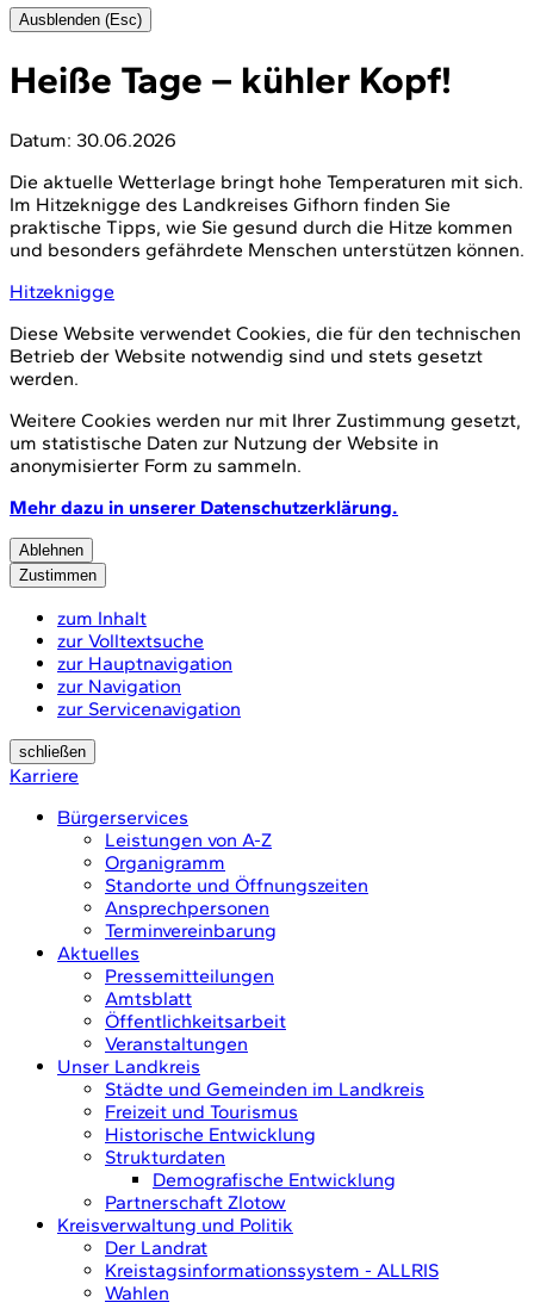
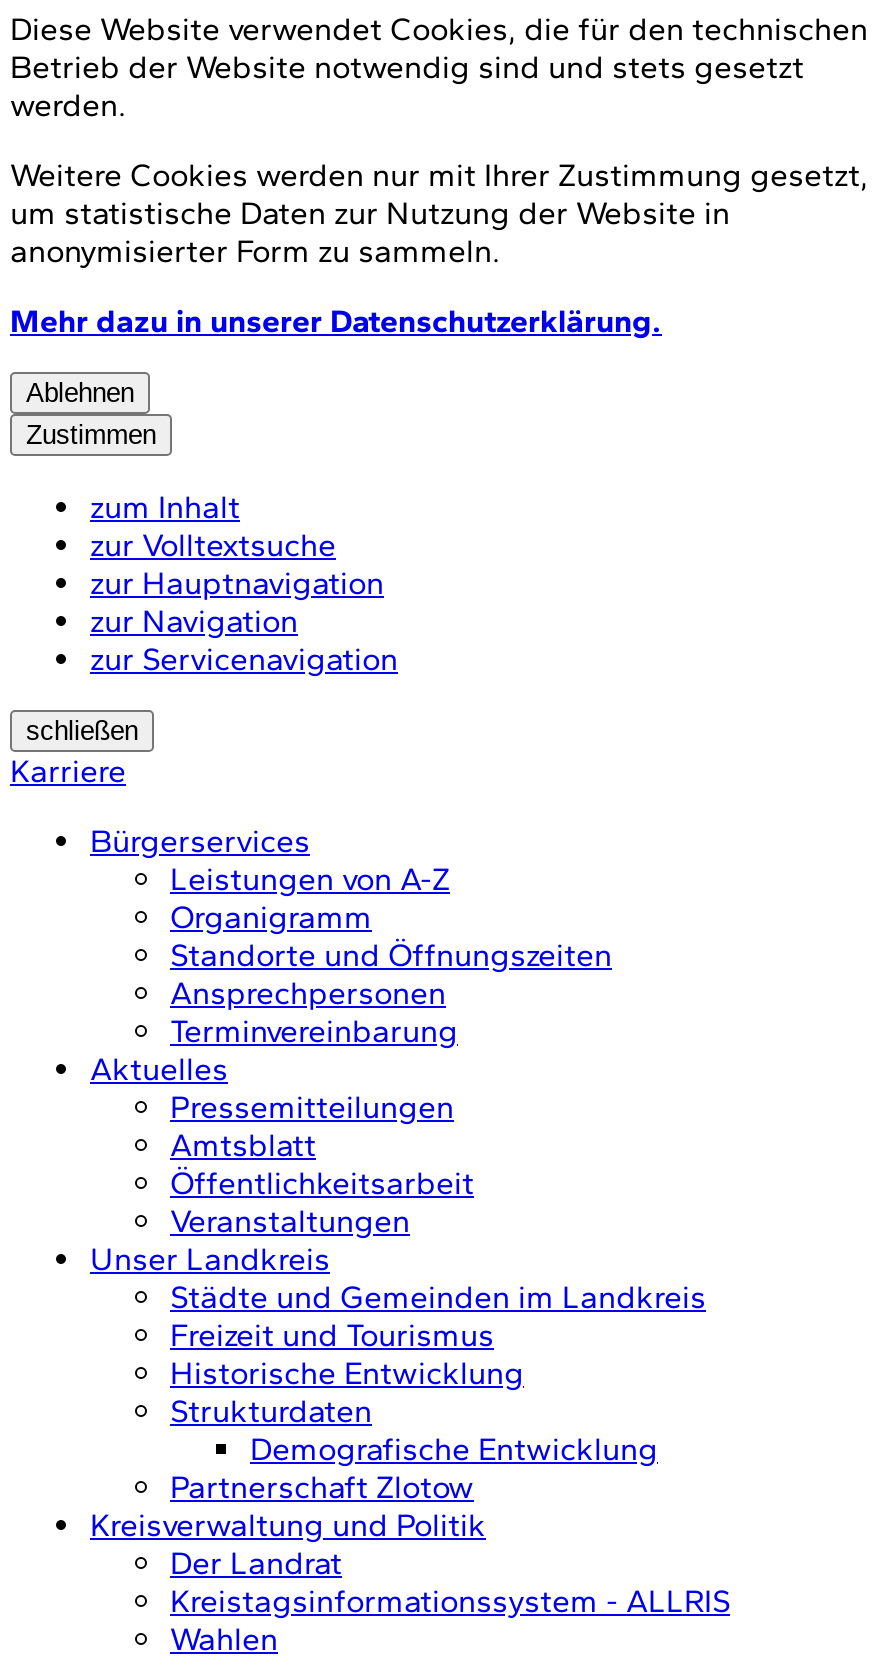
[10,11,524,303] Ausblenden (Esc) | Heiße Tage – kühler Kopf! | Datum: 30.06.2026 | Die aktuelle Wetterlage bringt hohe Temperaturen mit sich. | Im Hitzeknigge des Landkreises Gifhorn finden Sie | praktische Tipps, wie Sie gesund durch die Hitze kommen | und besonders gefährdete Menschen unterstützen können. | Hitzeknigge -> none

